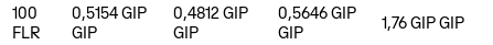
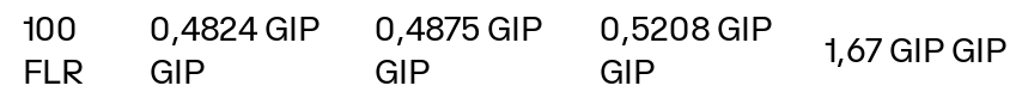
[72,3,147,22] 0,5154 GIP -> [150,6,320,49] 0,4824 GIP
[173,3,248,22] 0,4812 GIP -> [375,6,542,49] 0,4875 GIP
[278,3,356,22] 0,5646 GIP -> [600,6,772,49] 0,5208 GIP
[382,13,464,32] 1,76 GIP GIP -> [825,27,1006,71] 1,67 GIP GIP

